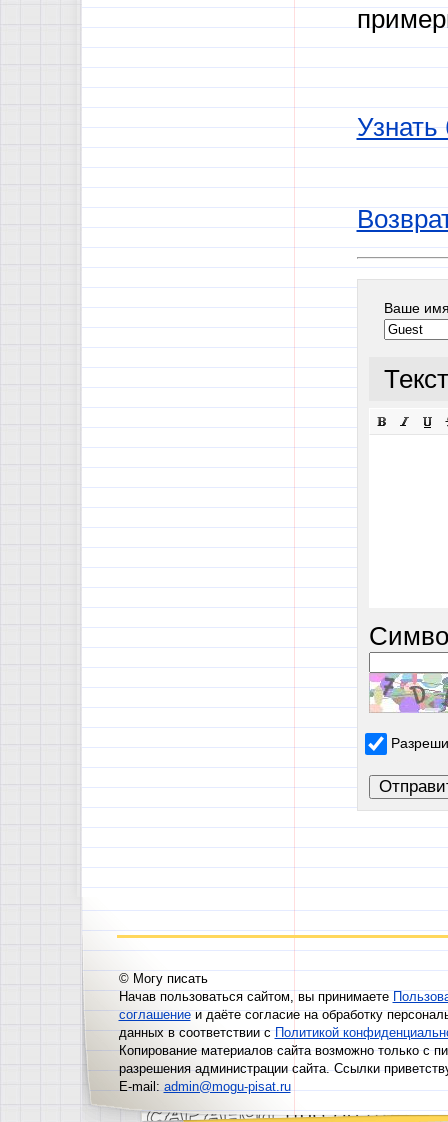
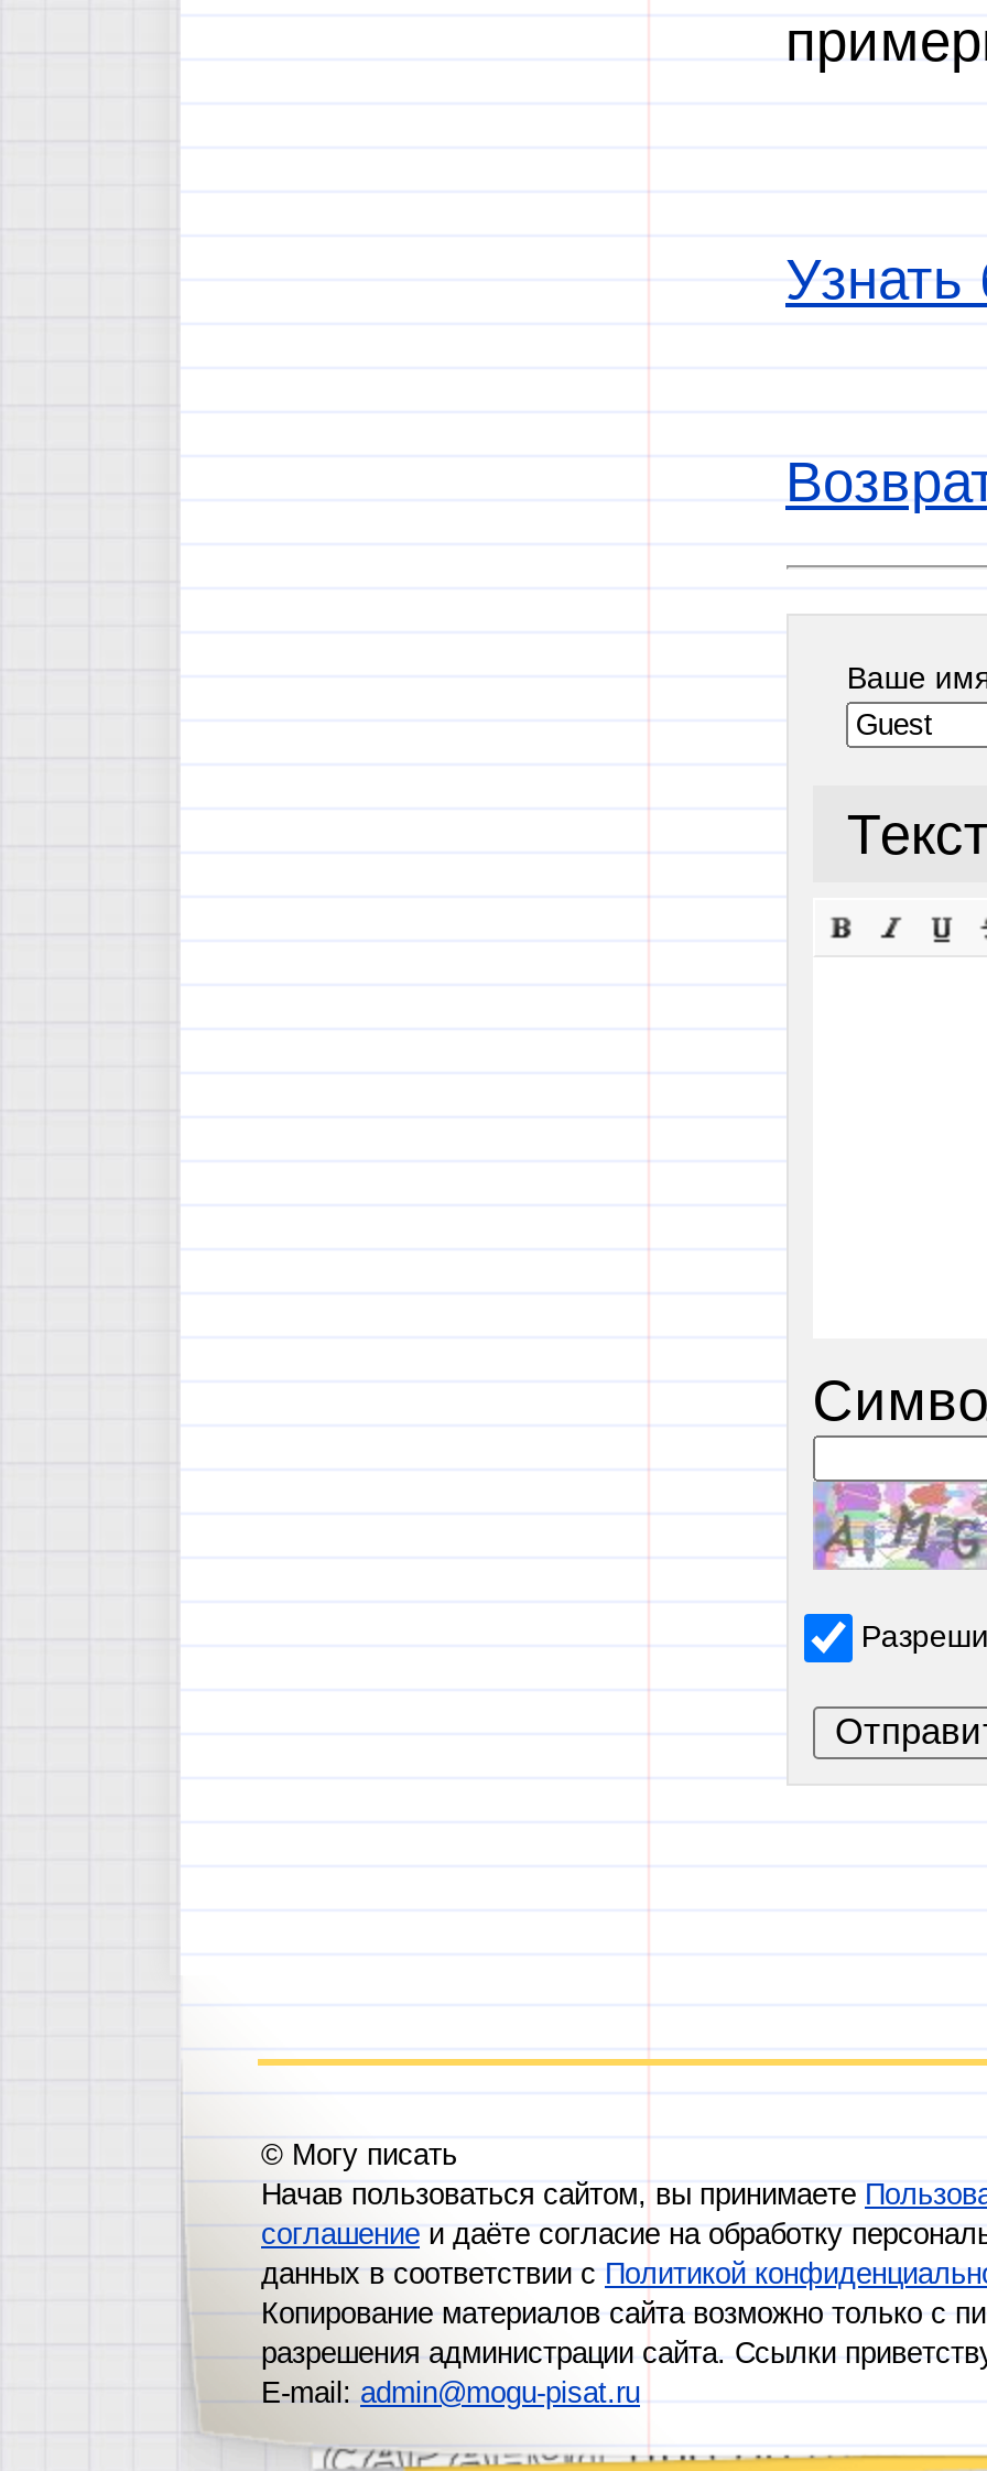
[369,673,445,714] [image] -> [813,1482,980,1572] [image]

